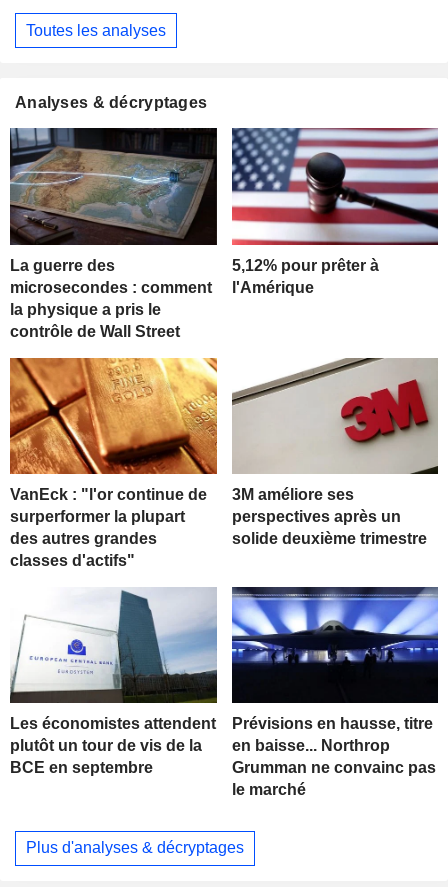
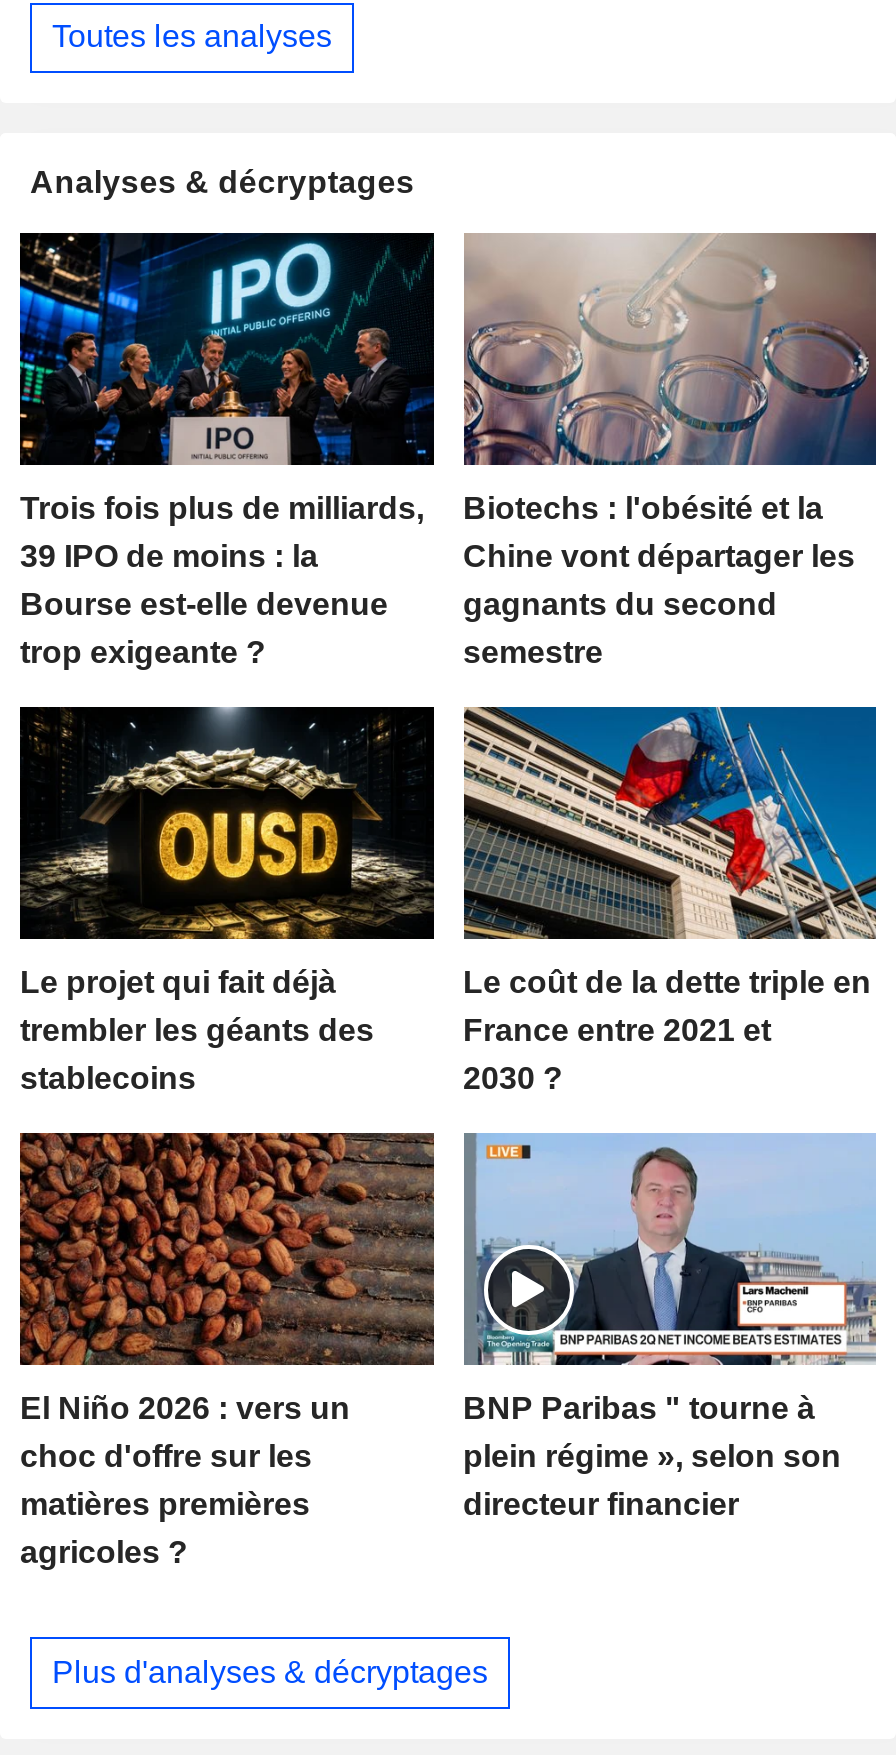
[9,127,217,339] [image] | La guerre des | microsecondes : comment | la physique a pris le | contrôle de Wall Street -> [18,230,434,669] [image] | Trois fois plus de milliards, | 39 IPO de moins : la | Bourse est-elle devenue | trop exigeante ?
[231,127,438,295] [image] | 5,12% pour prêter à | l'Amérique -> [462,232,878,669] [image] | Biotechs : l'obésité et la | Chine vont départager les | gagnants du second | semestre
[9,357,218,569] [image] | VanEck : "l'or continue de | surperformer la plupart | des autres grandes | classes d'actifs" -> [18,692,436,1095] [image] | Le projet qui fait déjà | trembler les géants des | stablecoins
[231,357,438,547] [image] | 3M améliore ses | perspectives après un | solide deuxième trimestre -> [462,692,878,1095] [image] | Le coût de la dette triple en | France entre 2021 et | 2030 ?
[9,578,218,776] [image] | Les économistes attendent | plutôt un tour de vis de la | BCE en septembre -> [18,1130,436,1570] [image] | El Niño 2026 : vers un | choc d'offre sur les | matières premières | agricoles ?
[231,579,439,798] [image] | Prévisions en hausse, titre | en baisse... Northrop | Grumman ne convainc pas | le marché -> [462,1132,878,1522] [image] | BNP Paribas " tourne à | plein régime », selon son | directeur financier

